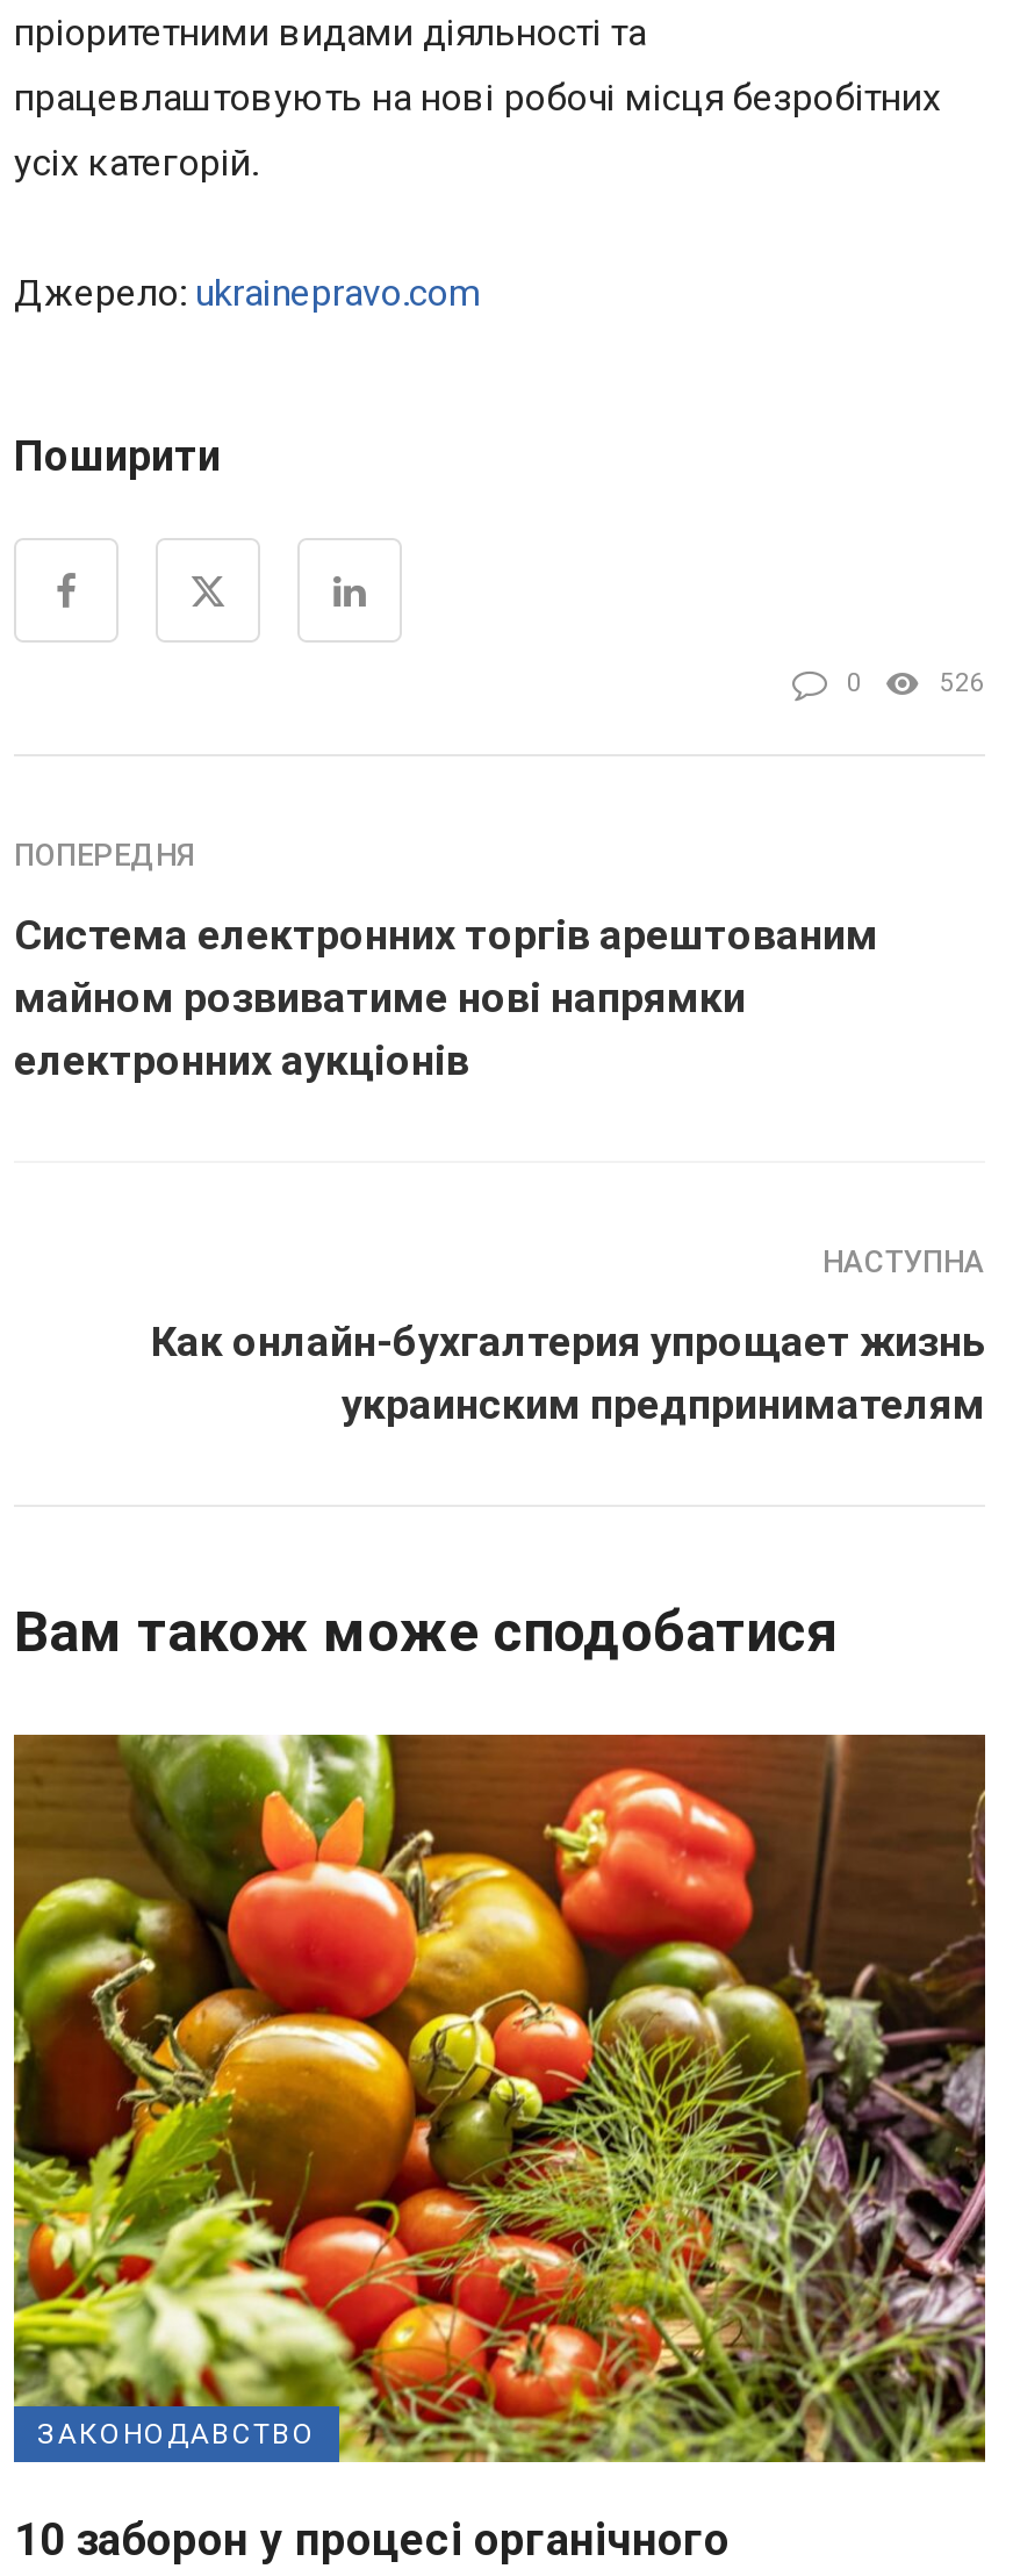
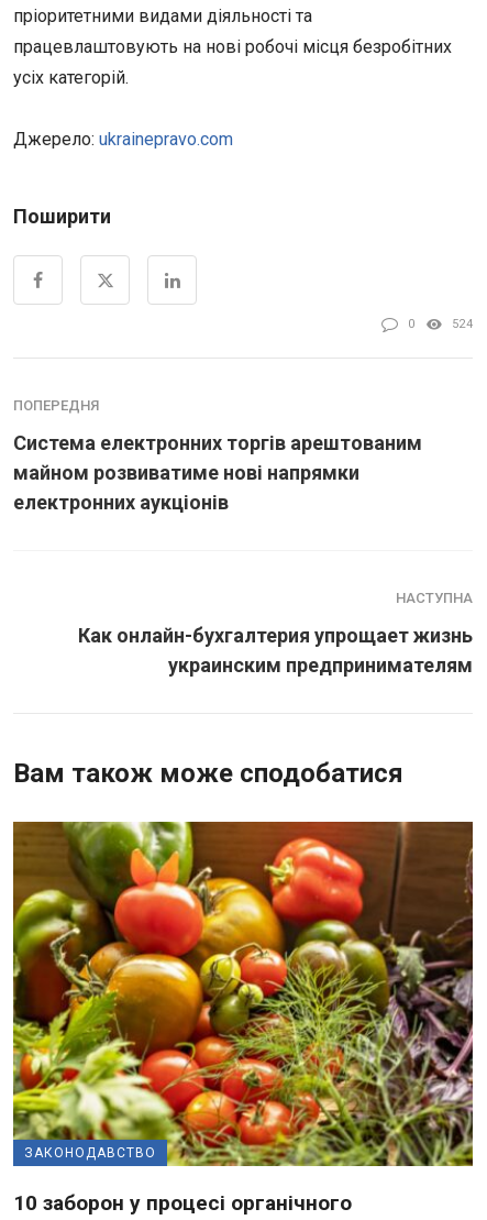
[940,667,985,697] 526 -> [451,316,473,331] 524

